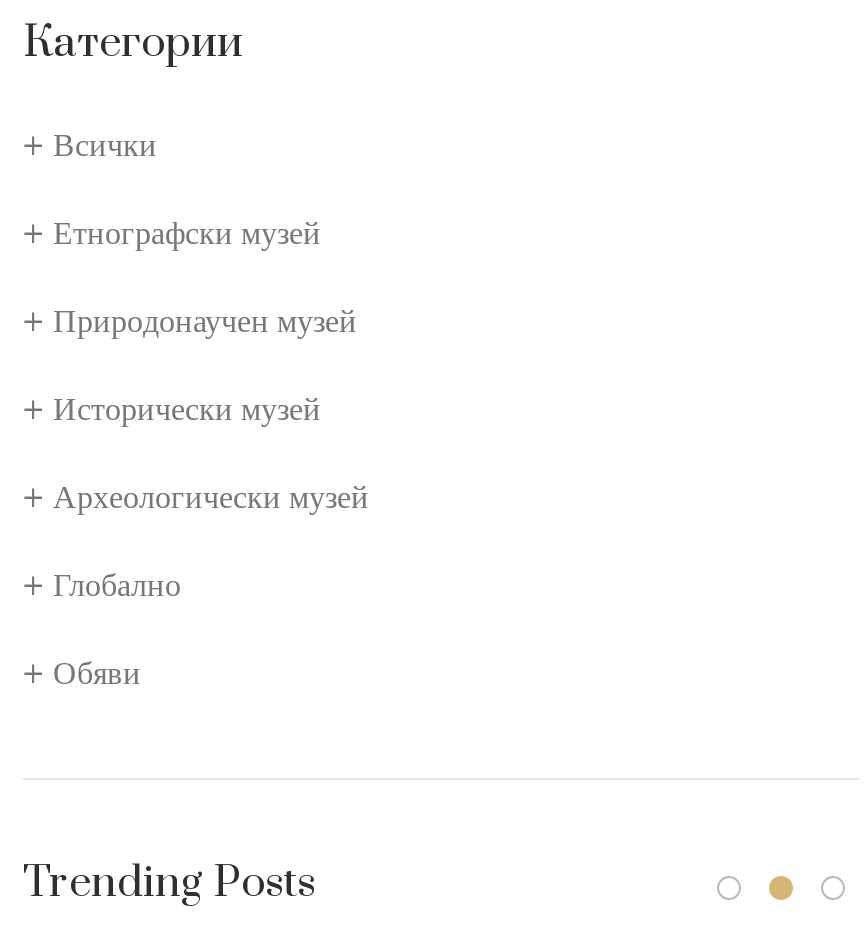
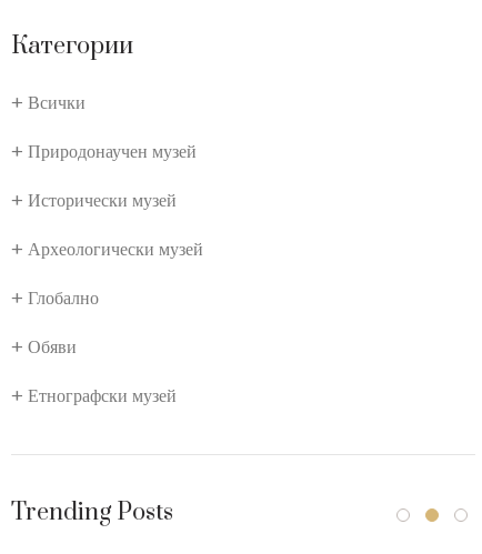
moved [53,212,321,252] -> [28,384,177,406]: Етнографски музей
moved [53,300,369,692] -> [28,140,203,358]: Природонаучен музей | Исторически музей | Археологически музей | Глобално | Обяви

